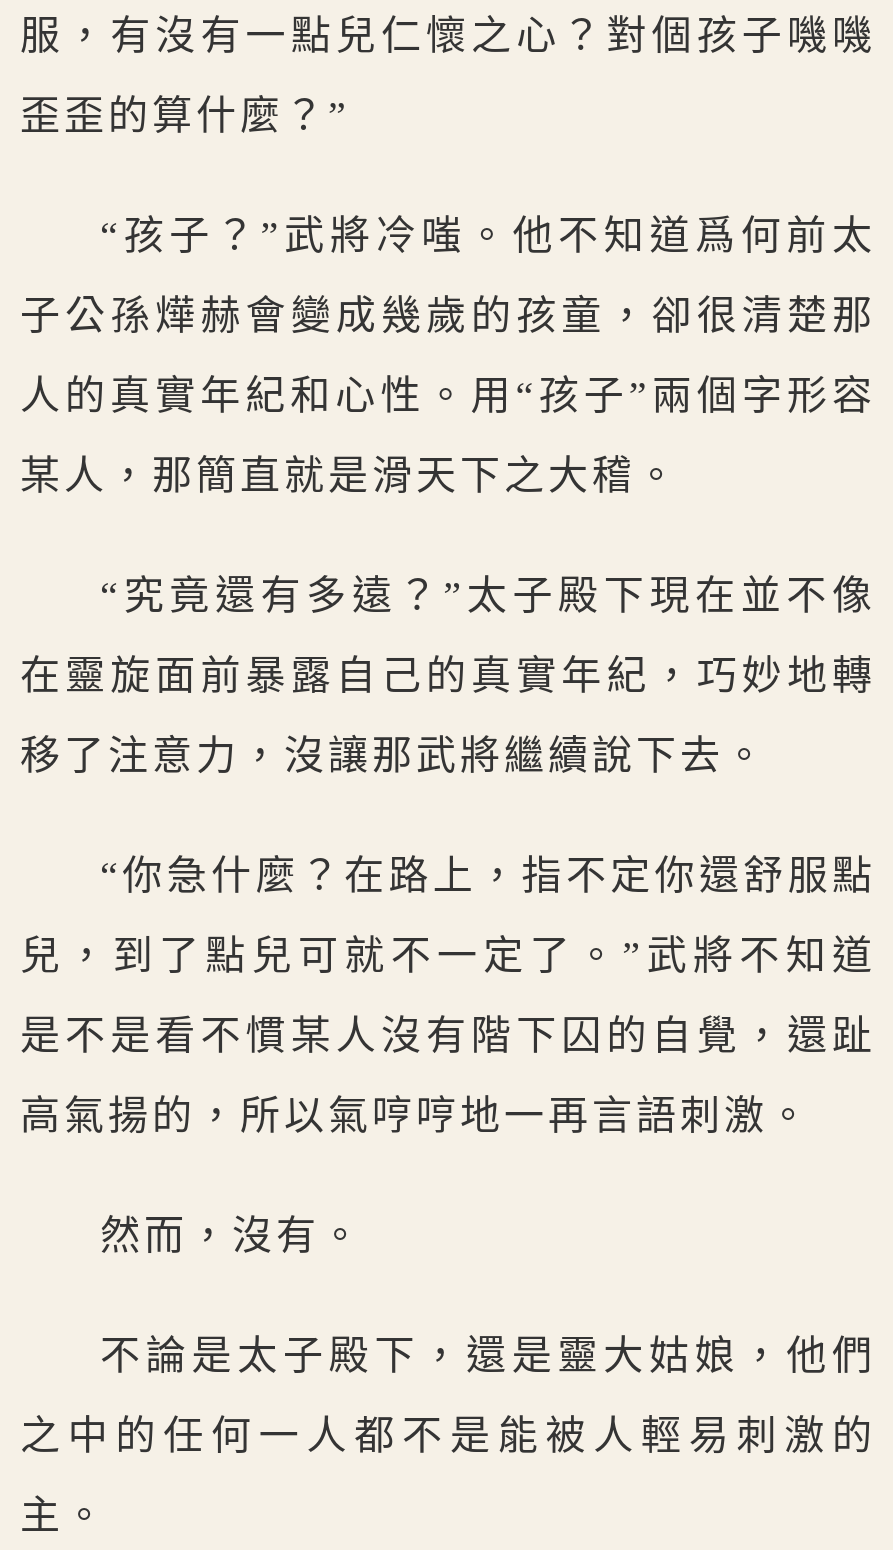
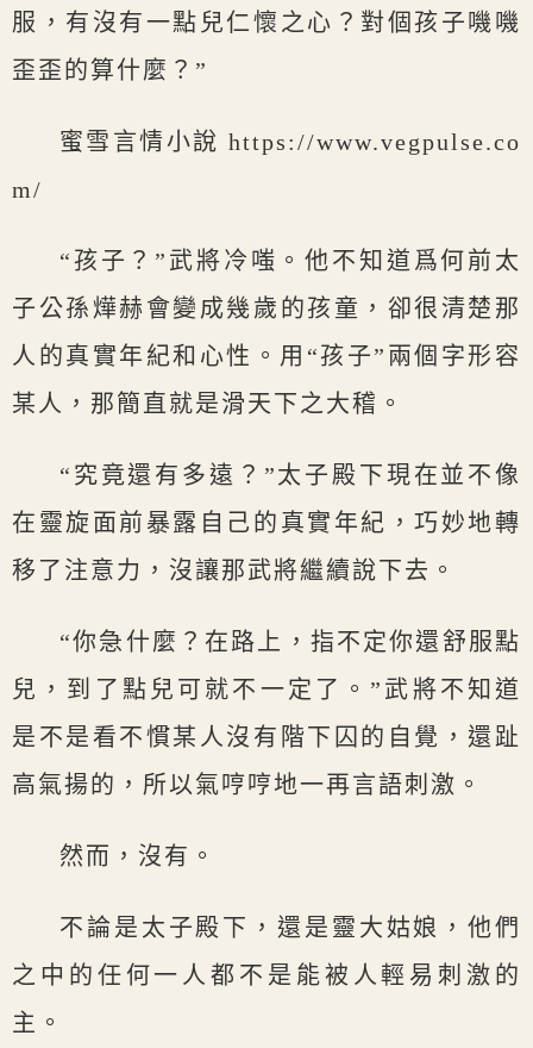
none -> [12,129,521,203] 蜜雪言情小說 https://www.vegpulse.co | m/

